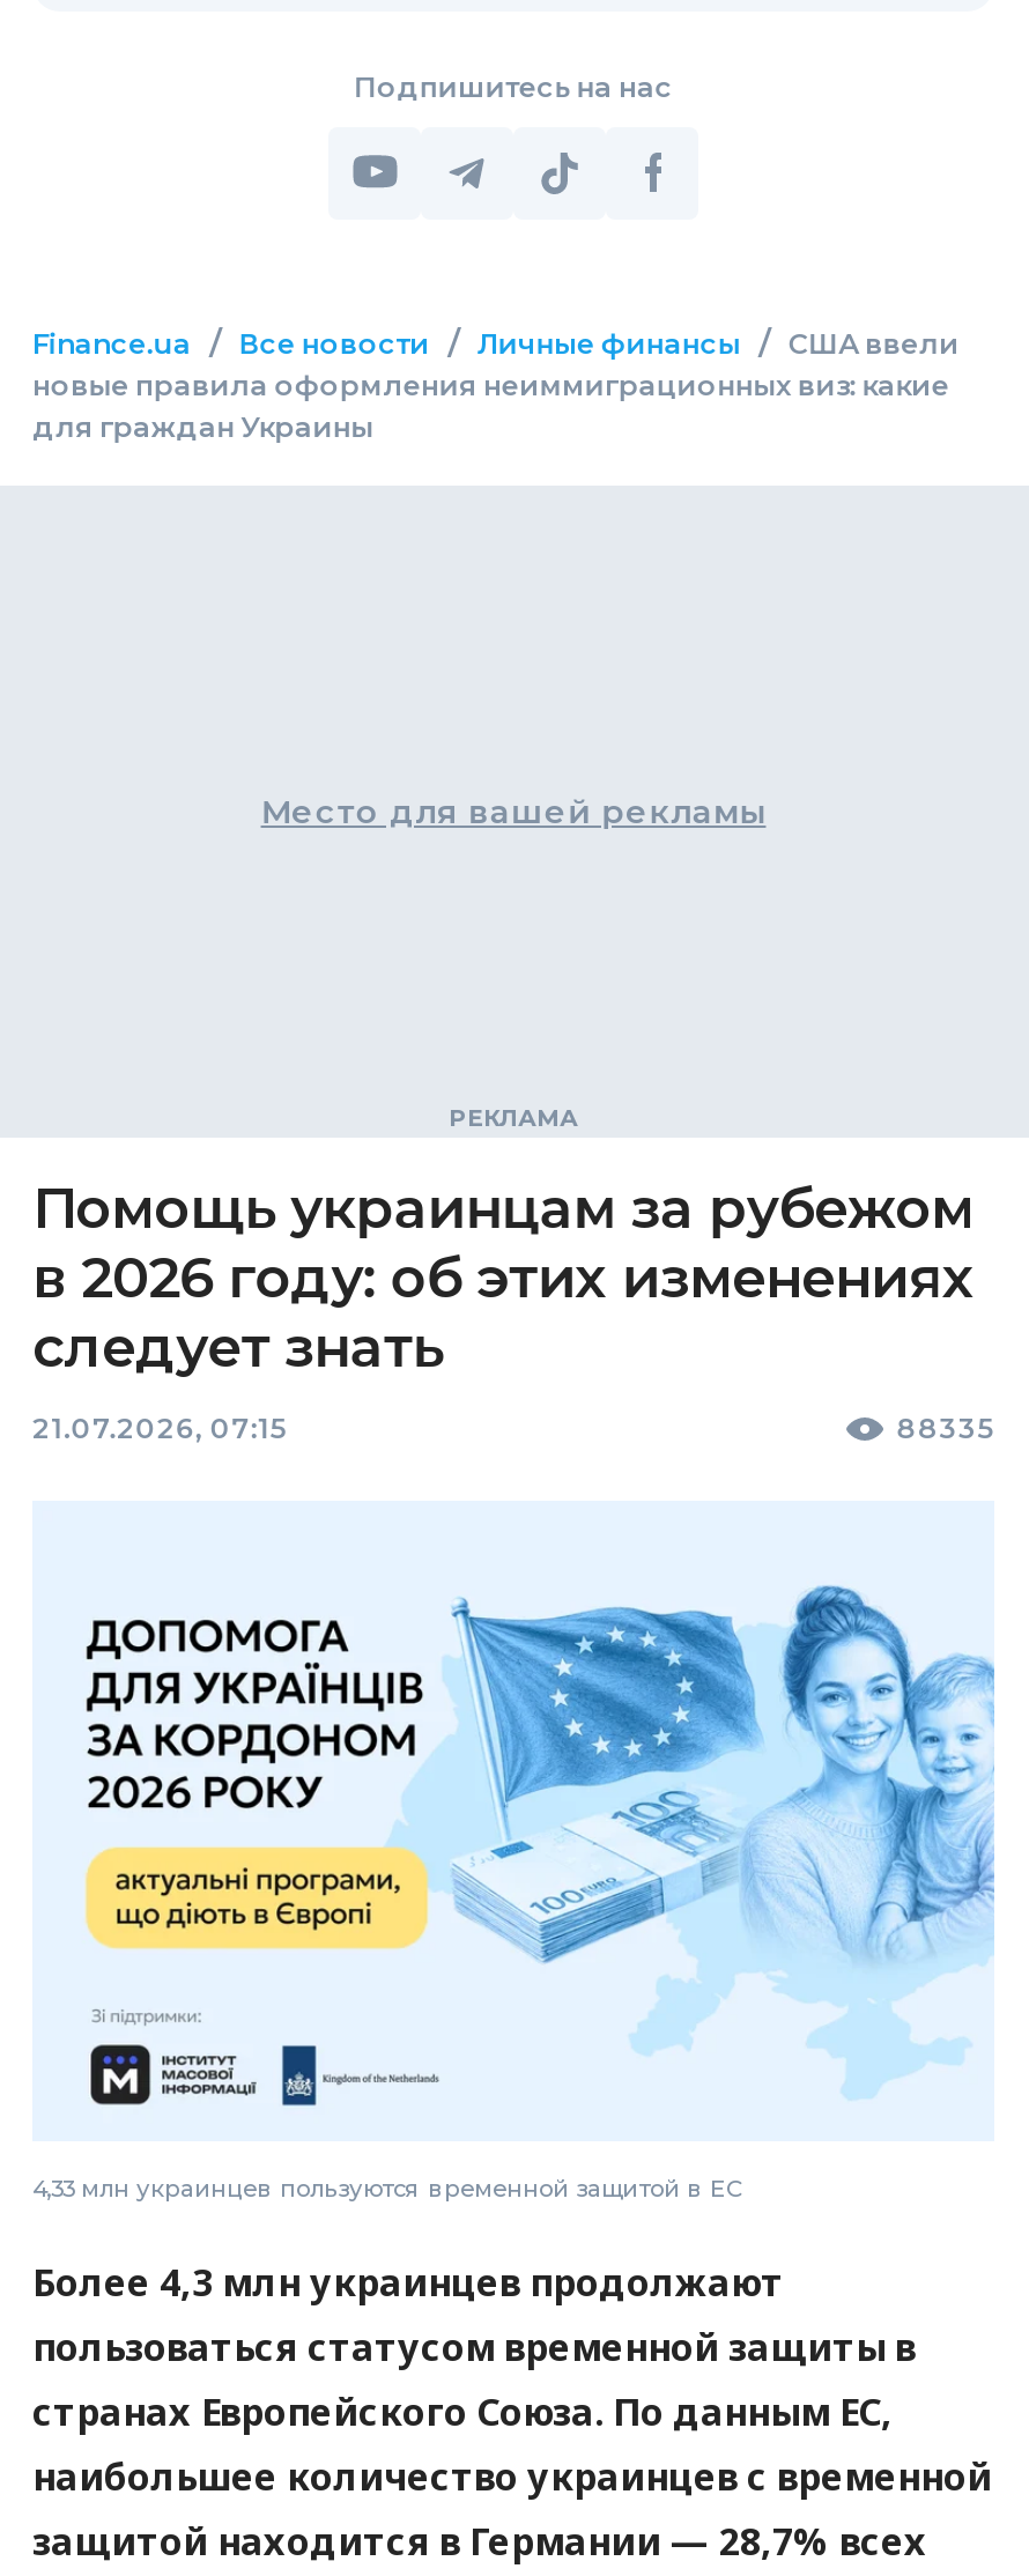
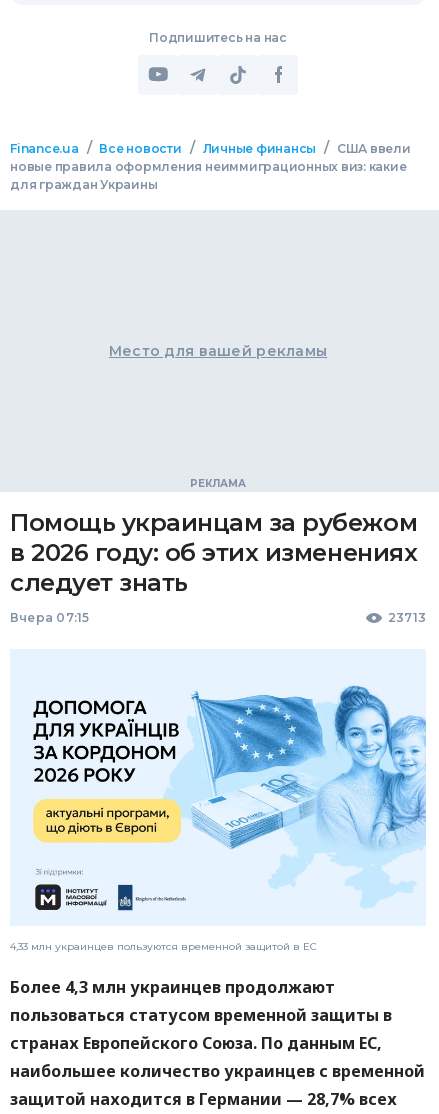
[32,1410,994,1445] 21.07.2026, 07:15 | 88335 -> [10,610,426,625] Вчера 07:15 | 23713

